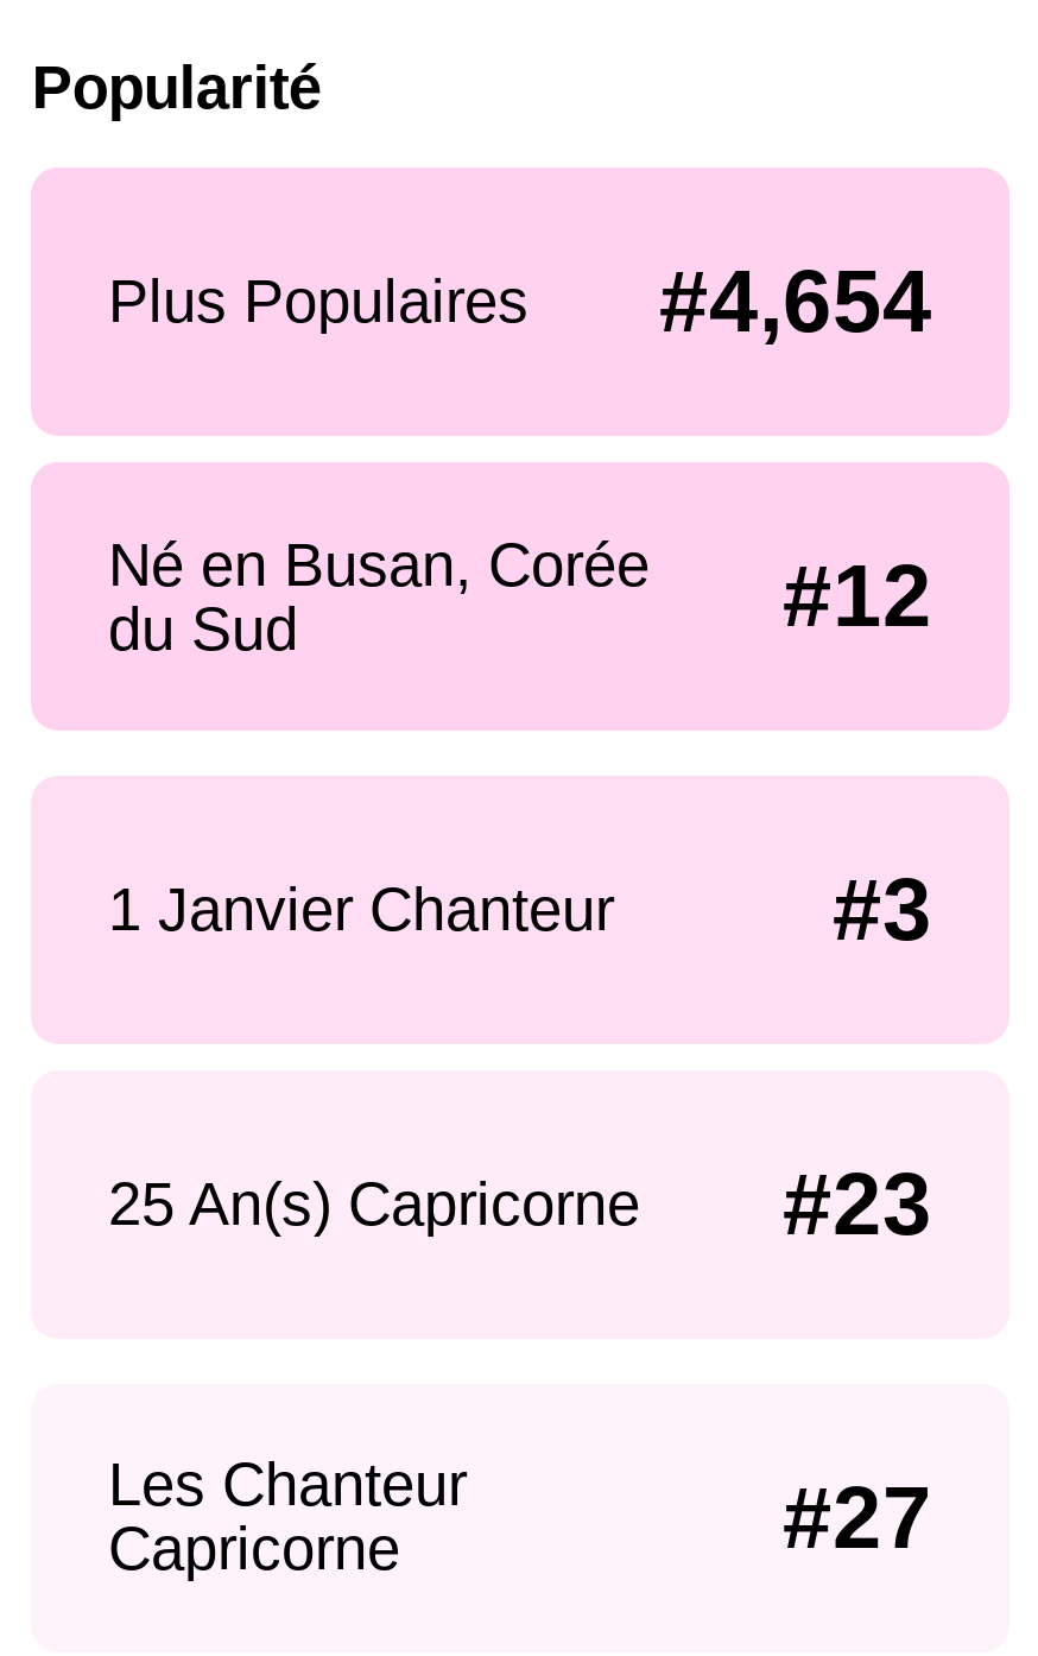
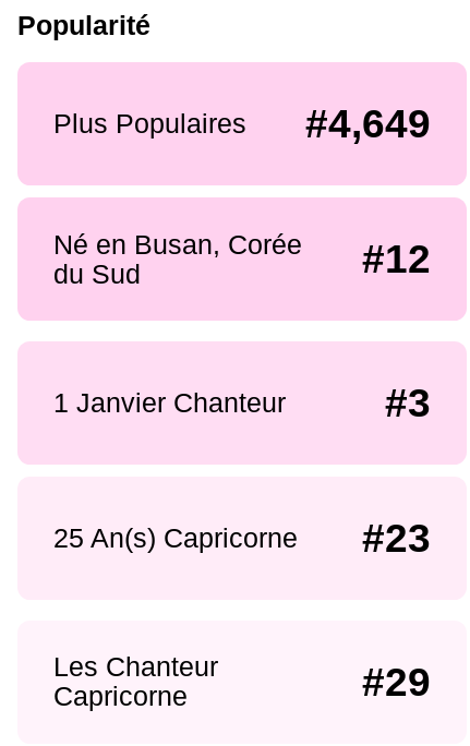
[108,253,932,350] Plus Populaires #4,654 -> [53,101,431,146] Plus Populaires #4,649
[783,1469,932,1566] #27 -> [363,660,431,704] #29

